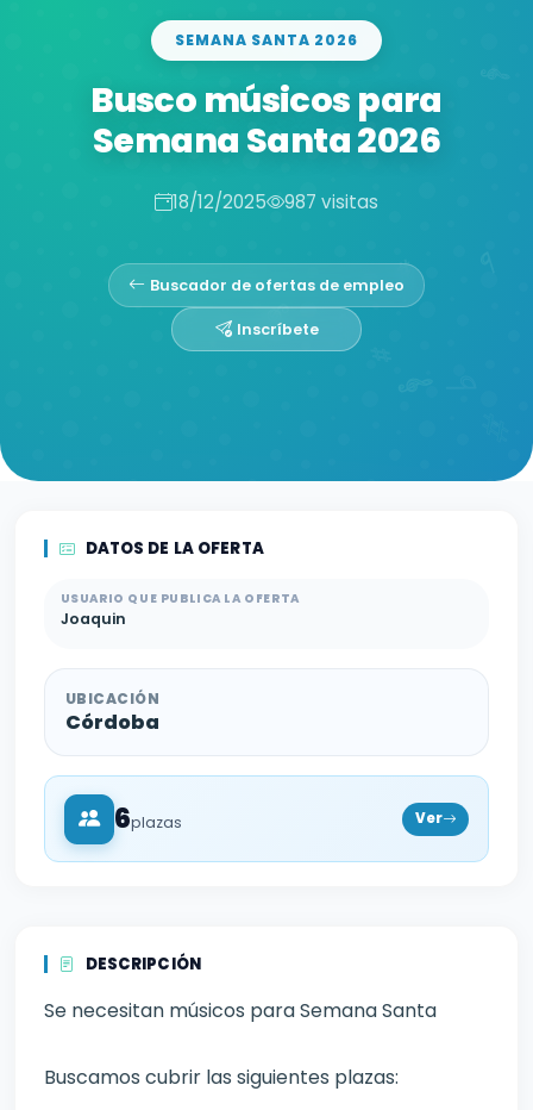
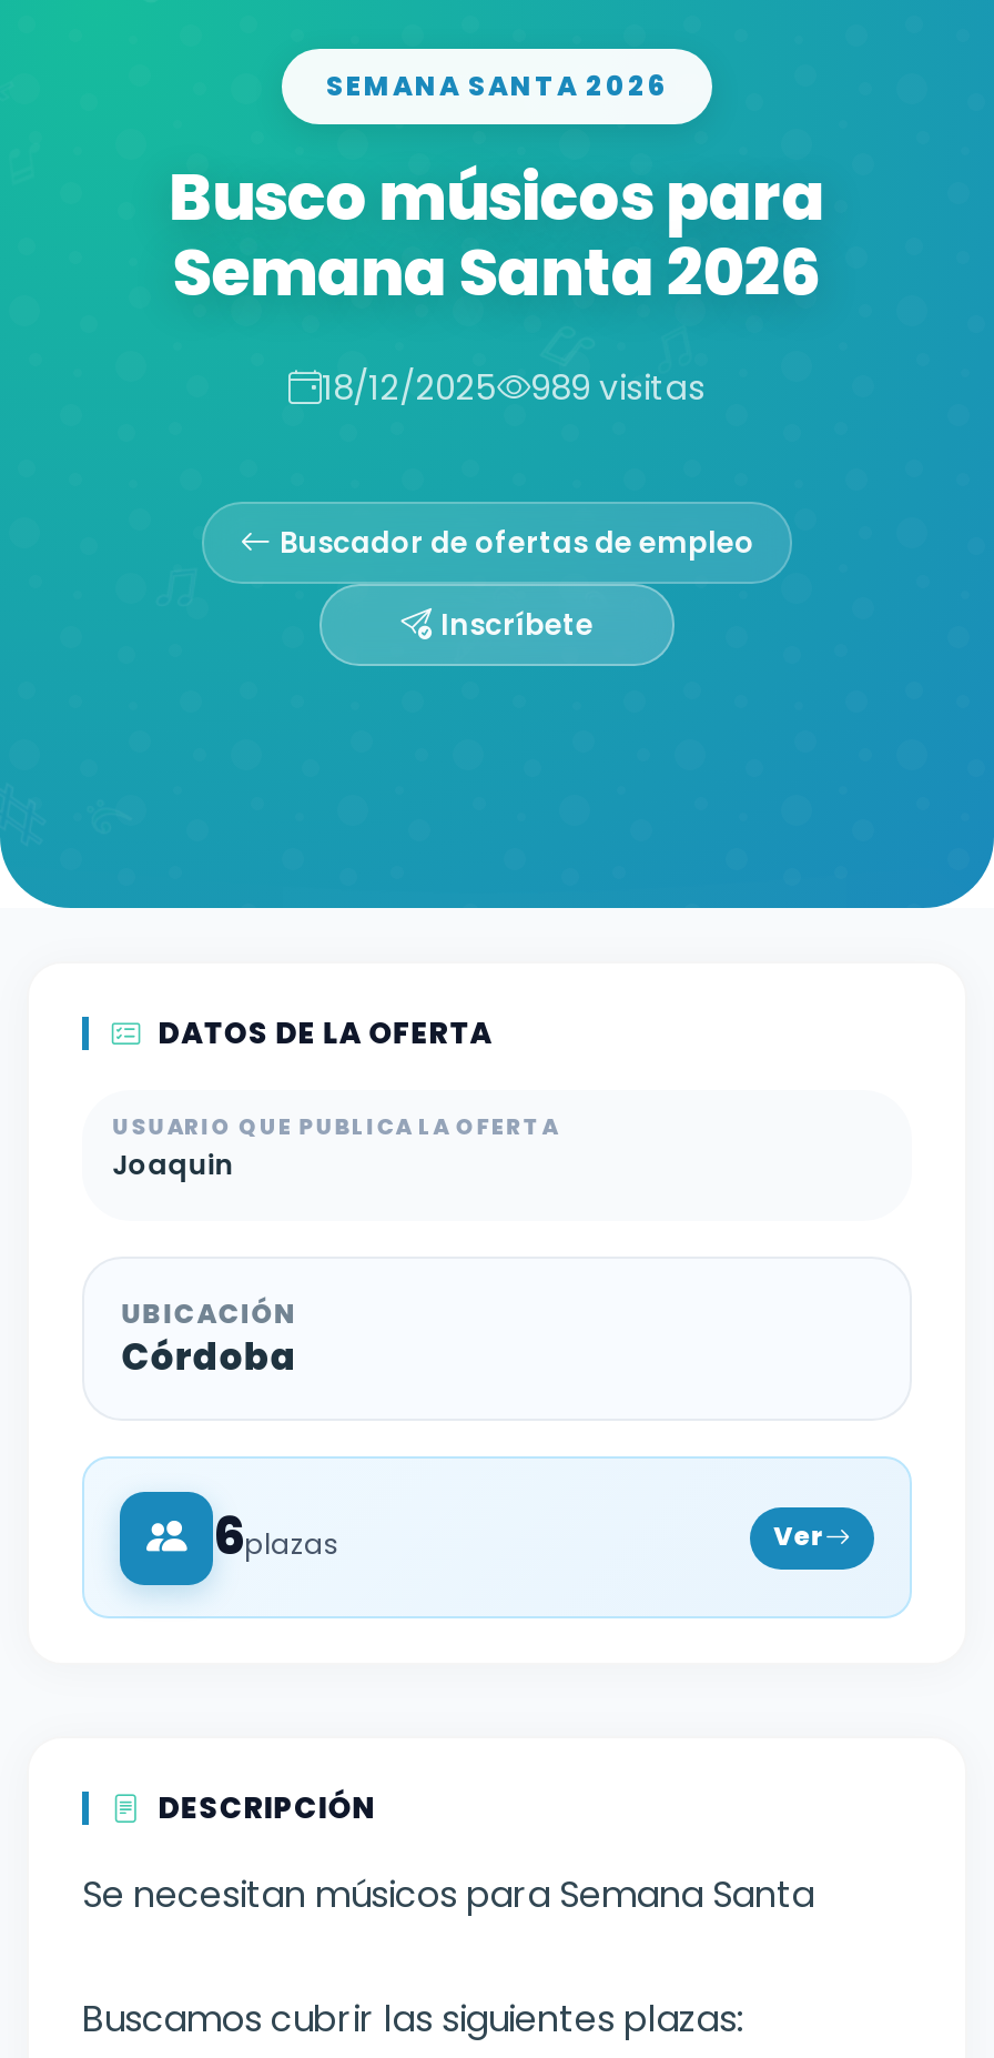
[173,189,378,214] 18/12/2025 987 visitas -> [322,363,706,410] 18/12/2025 989 visitas

